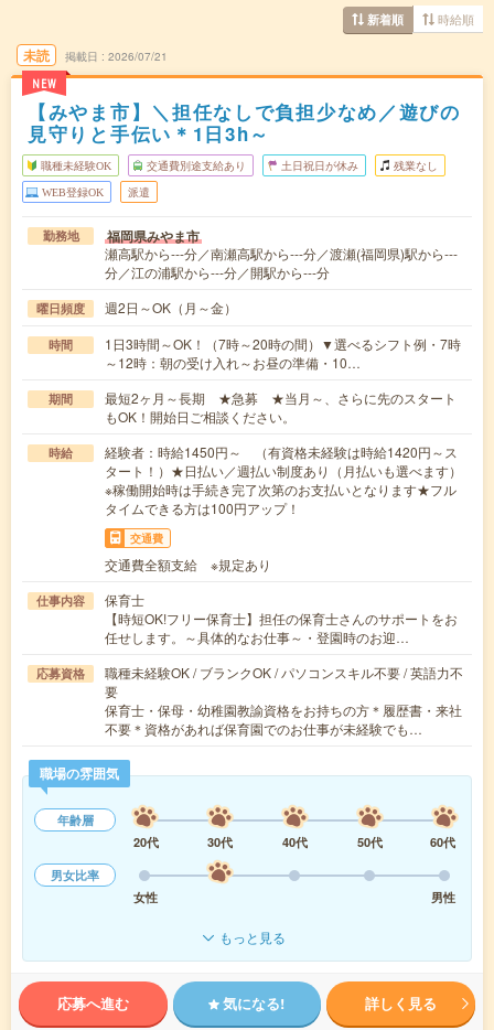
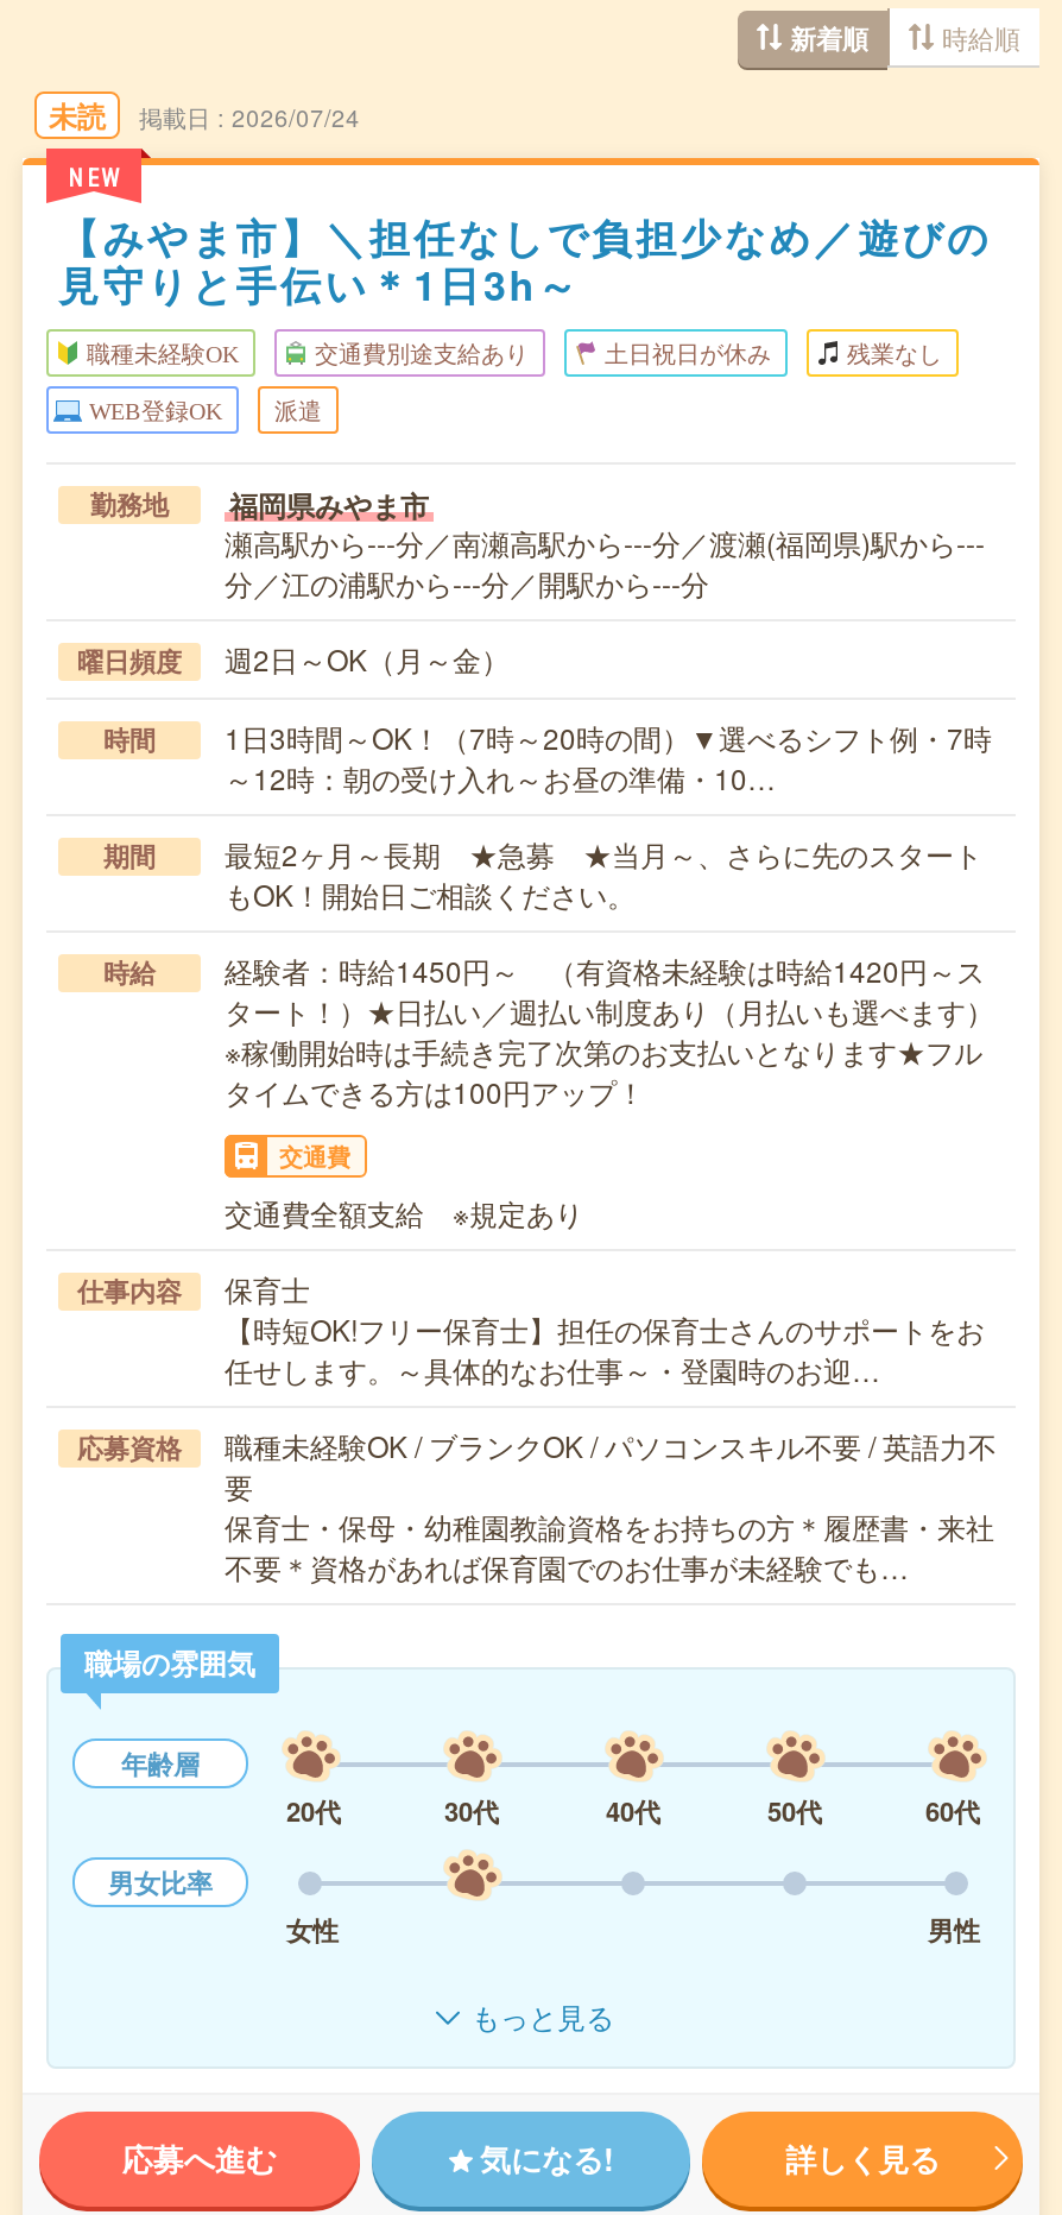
[108,49,168,64] 2026/07/21 -> [232,101,360,134] 2026/07/24

